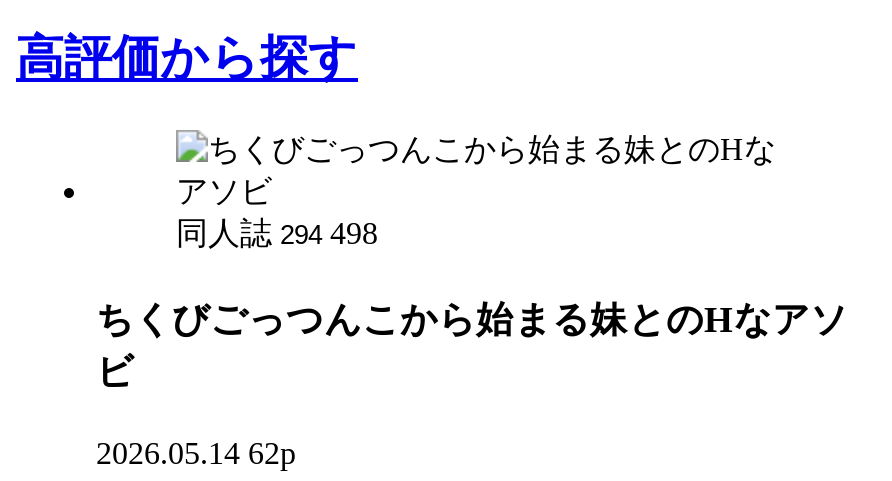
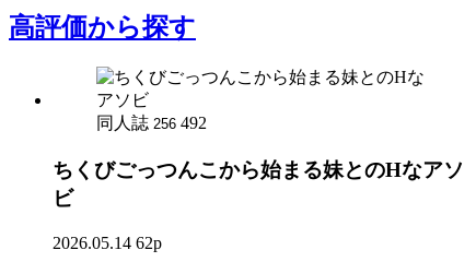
[176,216,378,250] 同人誌 294 498 -> [96,114,207,132] 同人誌 256 492

